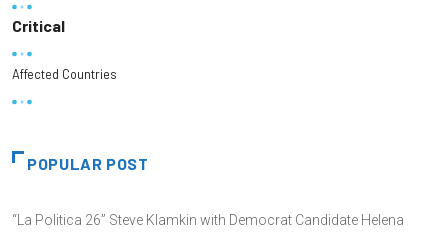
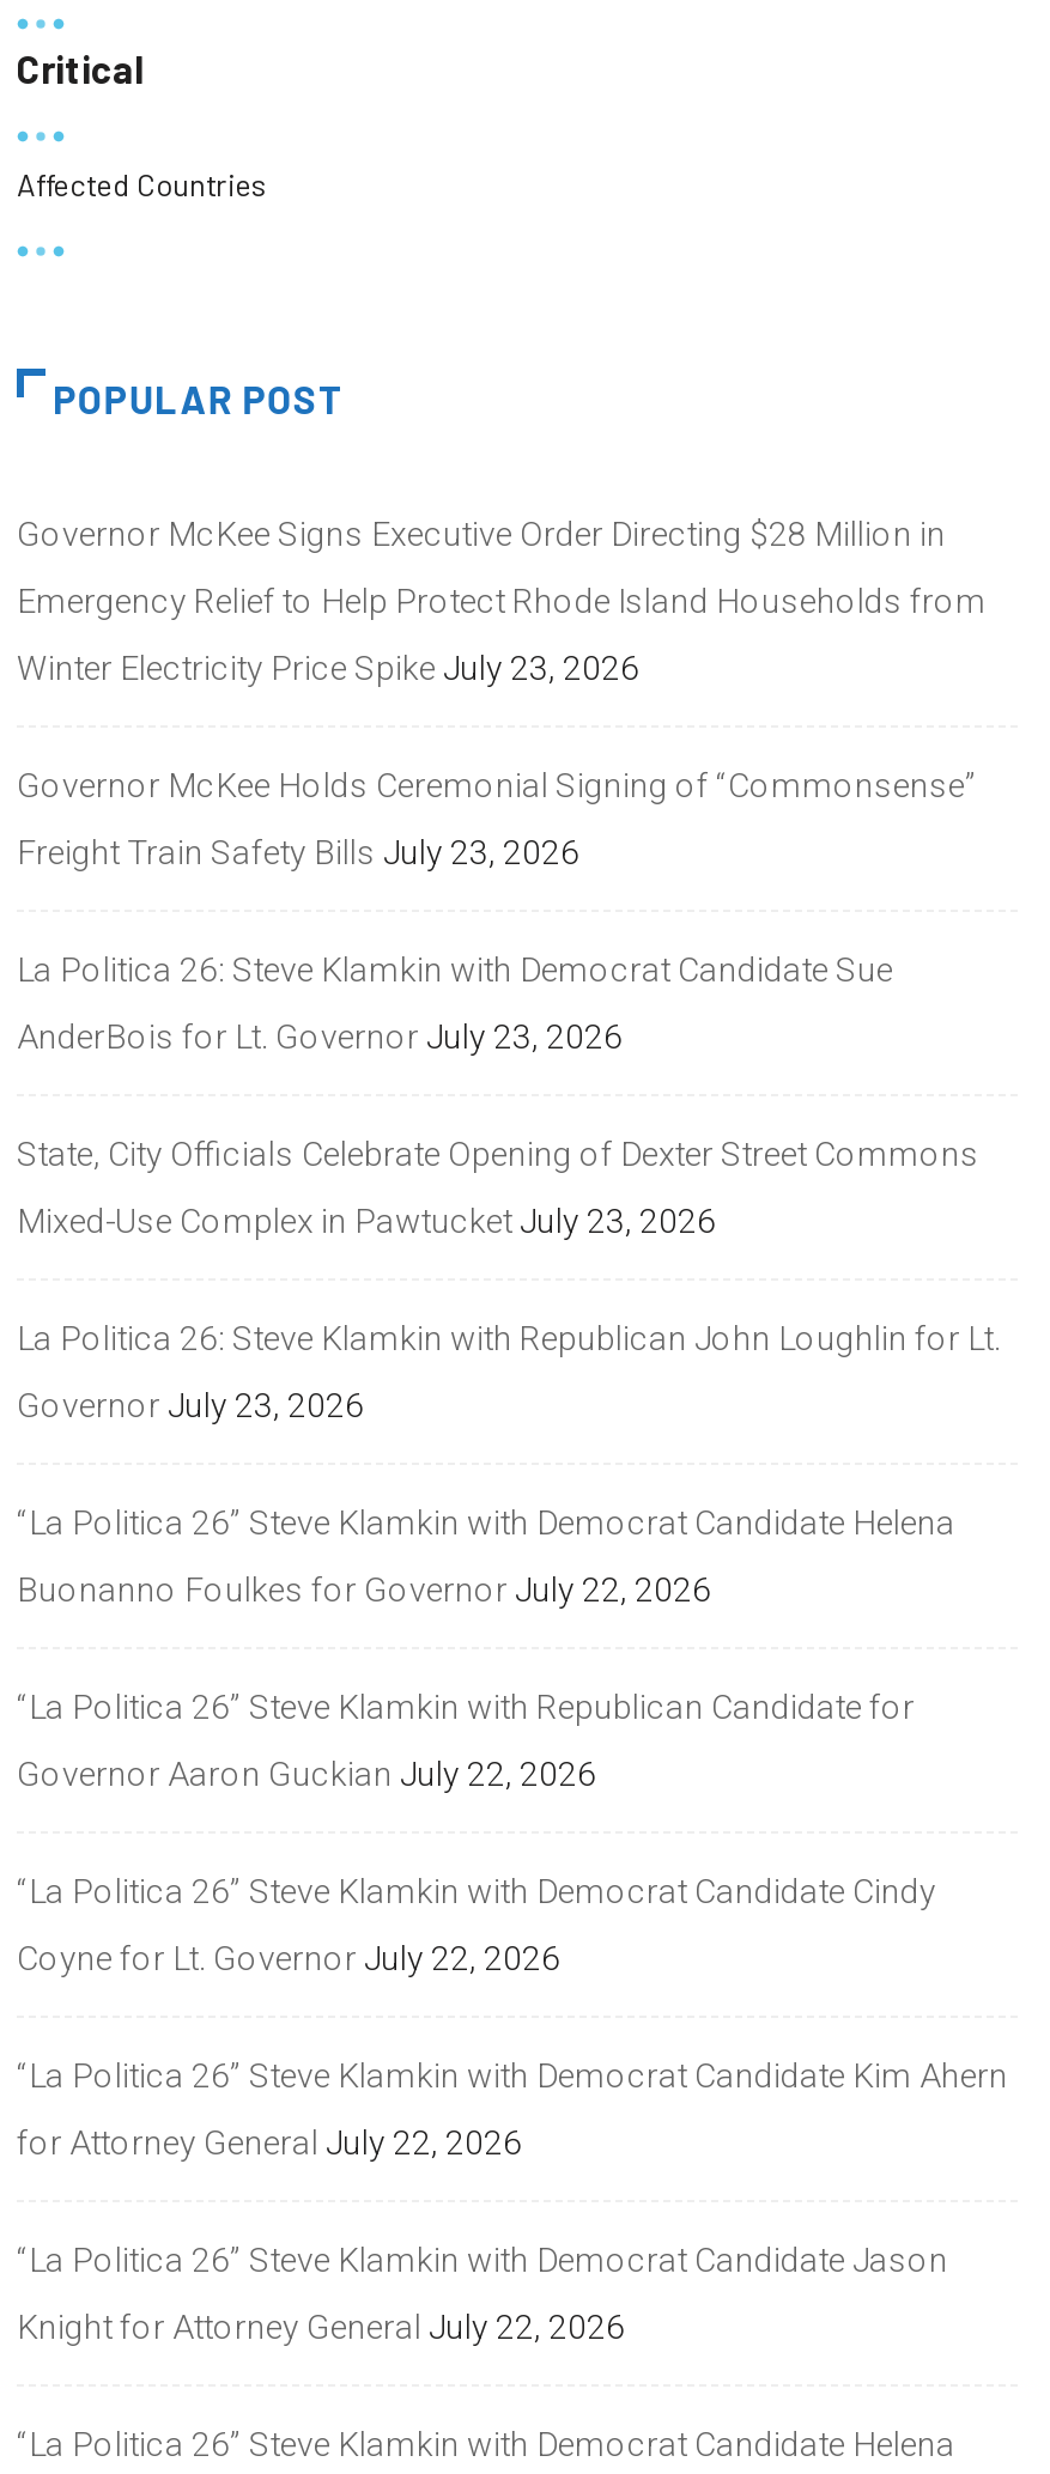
none -> [17,516,1008,2347] Governor McKee Signs Executive Order Directing $28 Million in | Emergency Relief to Help Protect Rhode Island Households from | Winter Electricity Price Spike July 23, 2026 | Governor McKee Holds Ceremonial Signing of “Commonsense” | Freight Train Safety Bills July 23, 2026 | La Politica 26: Steve Klamkin with Democrat Candidate Sue | AnderBois for Lt. Governor July 23, 2026 | State, City Officials Celebrate Opening of Dexter Street Commons | Mixed-Use Complex in Pawtucket July 23, 2026 | La Politica 26: Steve Klamkin with Republican John Loughlin for Lt. | Governor July 23, 2026 | “La Politica 26” Steve Klamkin with Democrat Candidate Helena | Buonanno Foulkes for Governor July 22, 2026 | “La Politica 26” Steve Klamkin with Republican Candidate for | Governor Aaron Guckian July 22, 2026 | “La Politica 26” Steve Klamkin with Democrat Candidate Cindy | Coyne for Lt. Governor July 22, 2026 | “La Politica 26” Steve Klamkin with Democrat Candidate Kim Ahern | for Attorney General July 22, 2026 | “La Politica 26” Steve Klamkin with Democrat Candidate Jason | Knight for Attorney General July 22, 2026

